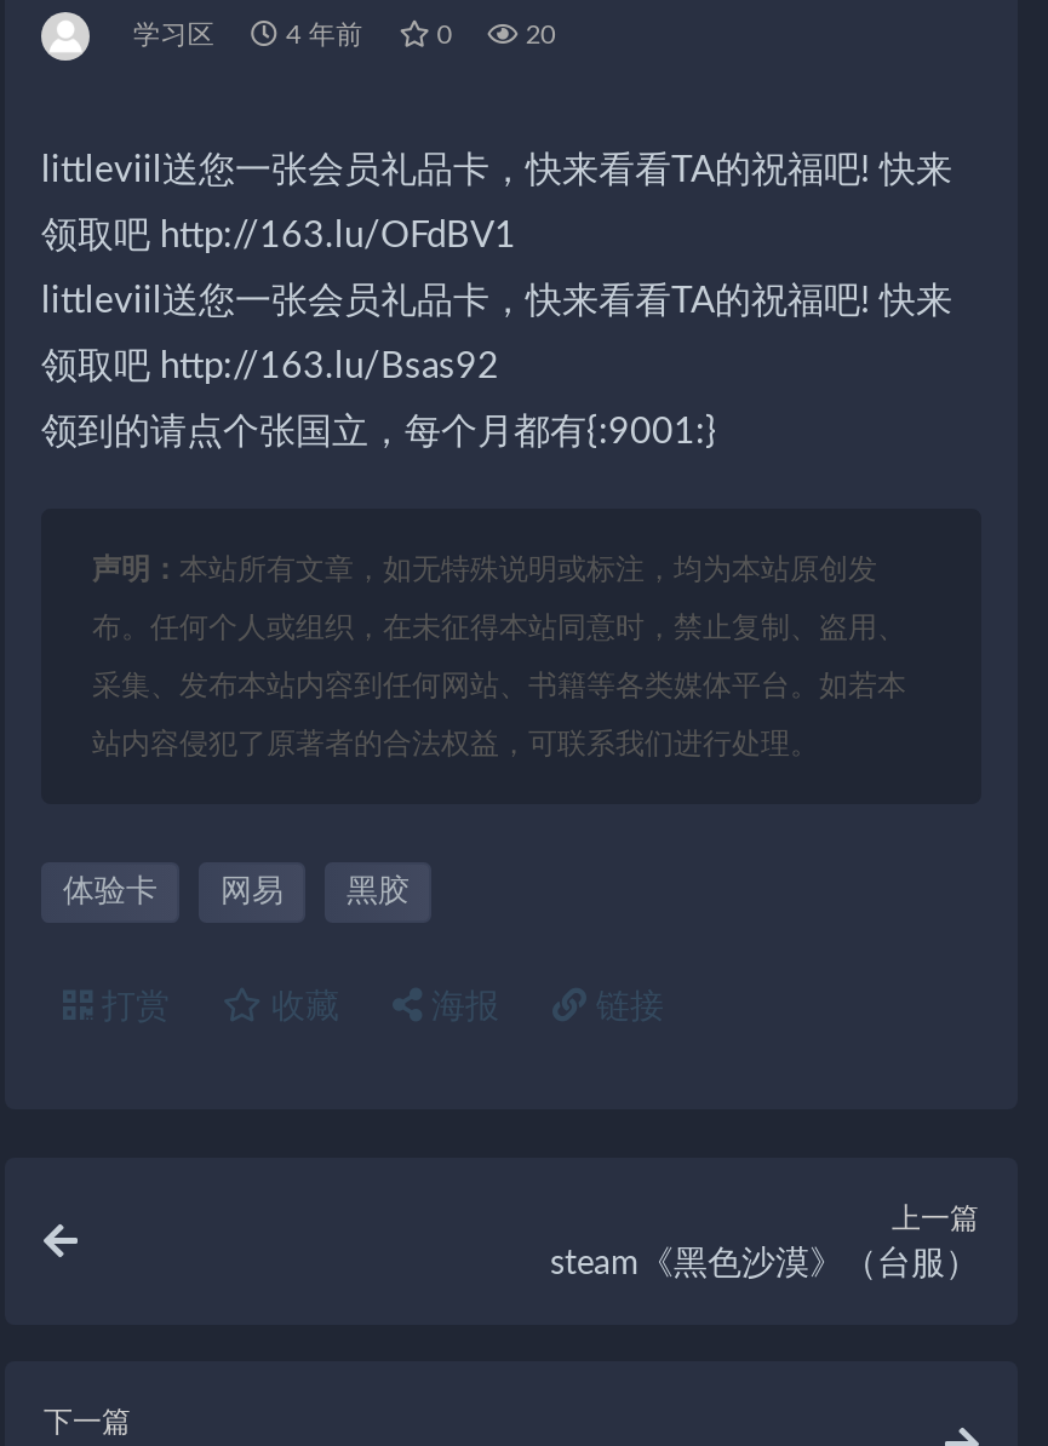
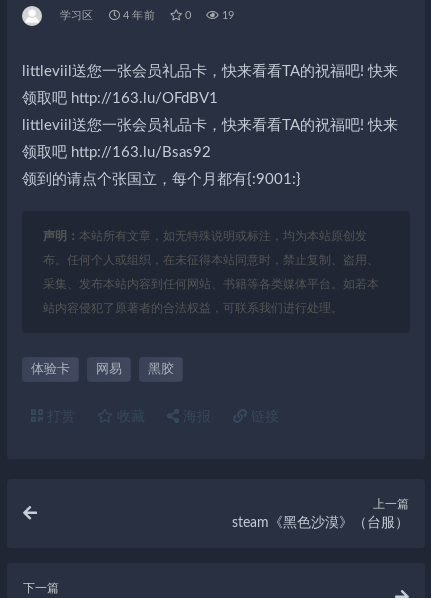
[518,22,555,48] 20 -> [219,10,234,21] 19

